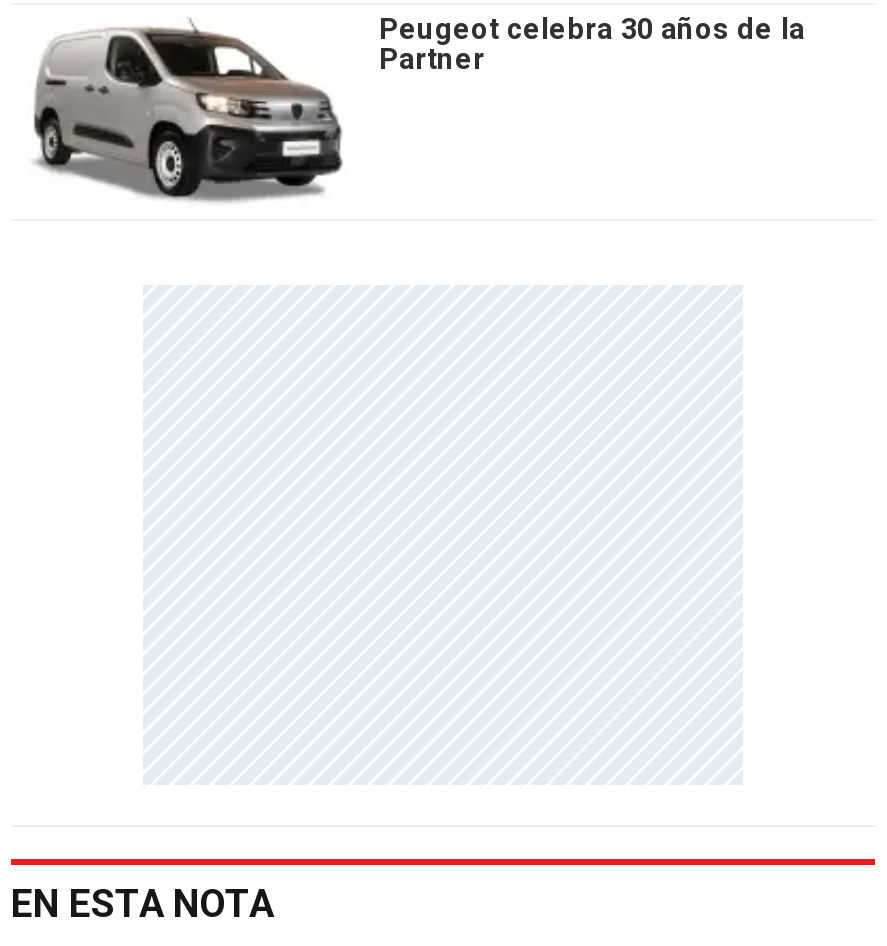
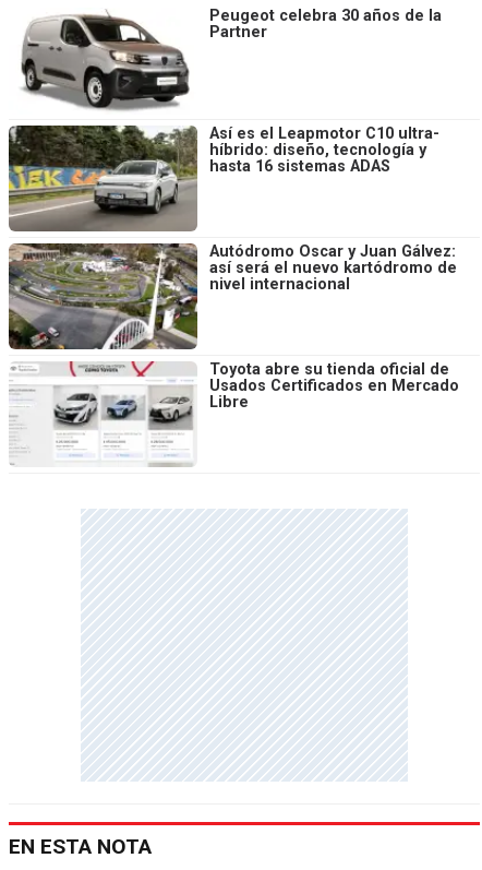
none -> [8,124,439,233] [image] | Así es el Leapmotor C10 ultra- | híbrido: diseño, tecnología y | hasta 16 sistemas ADAS
none -> [8,242,457,350] [image] | Autódromo Oscar y Juan Gálvez: | así será el nuevo kartódromo de | nivel internacional
none -> [9,360,459,467] [image] | Toyota abre su tienda oficial de | Usados Certificados en Mercado | Libre

